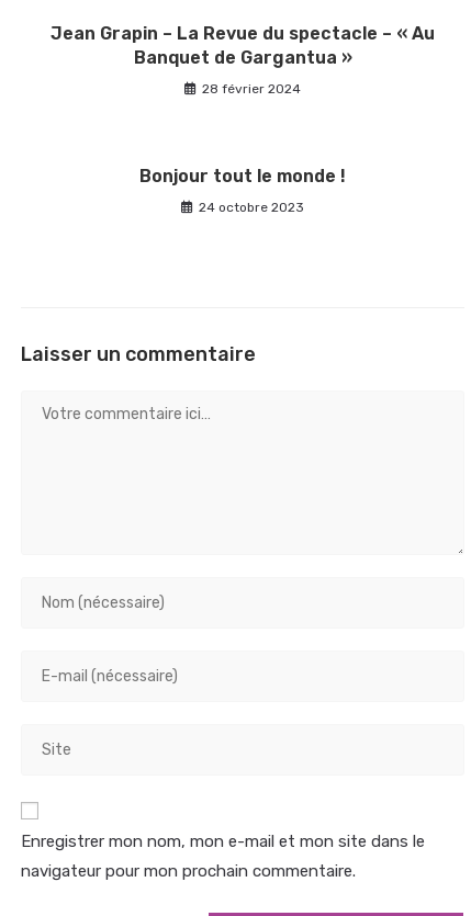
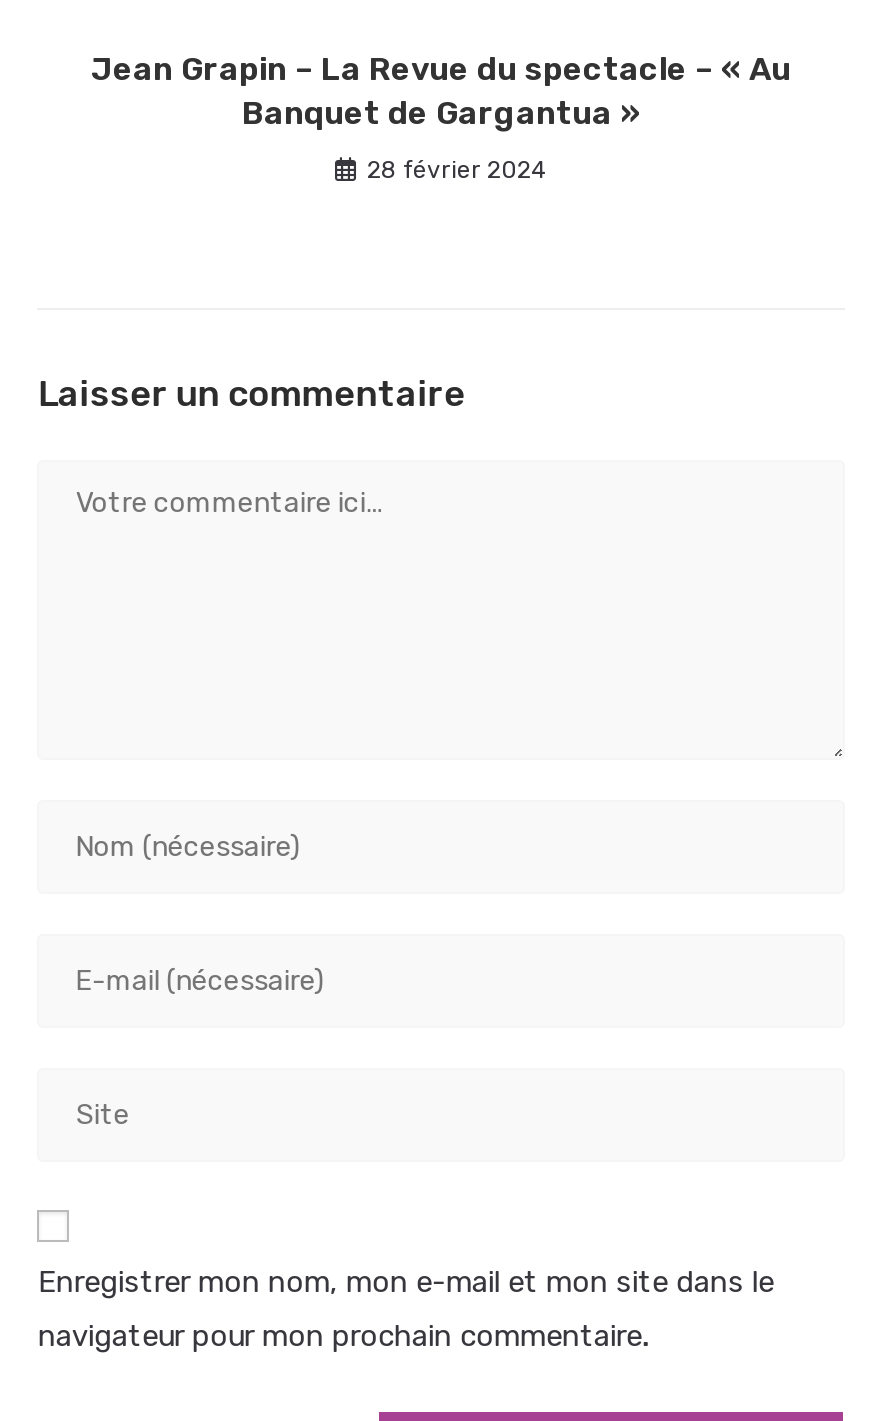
[139,165,346,215] Bonjour tout le monde ! | 24 octobre 2023 -> none

